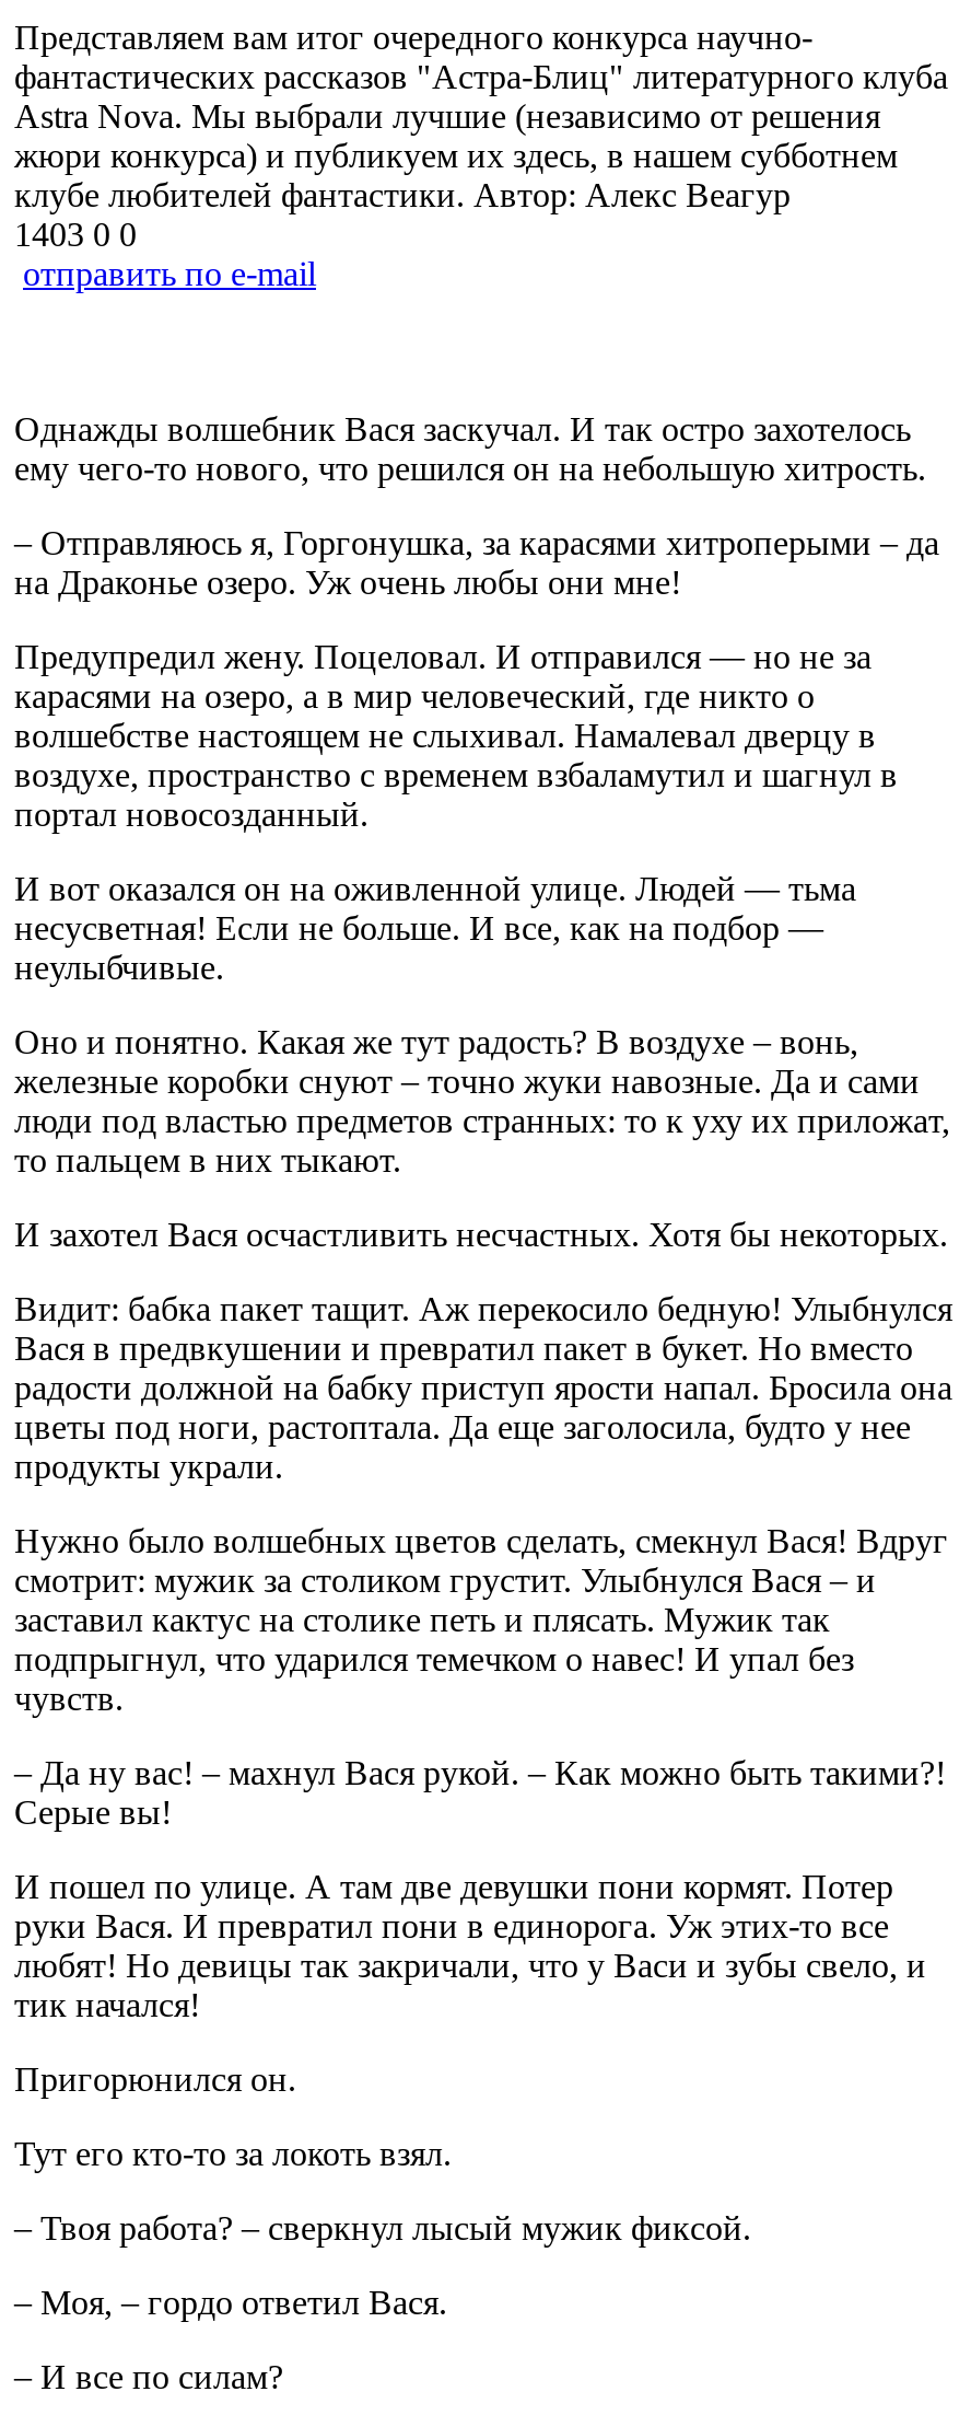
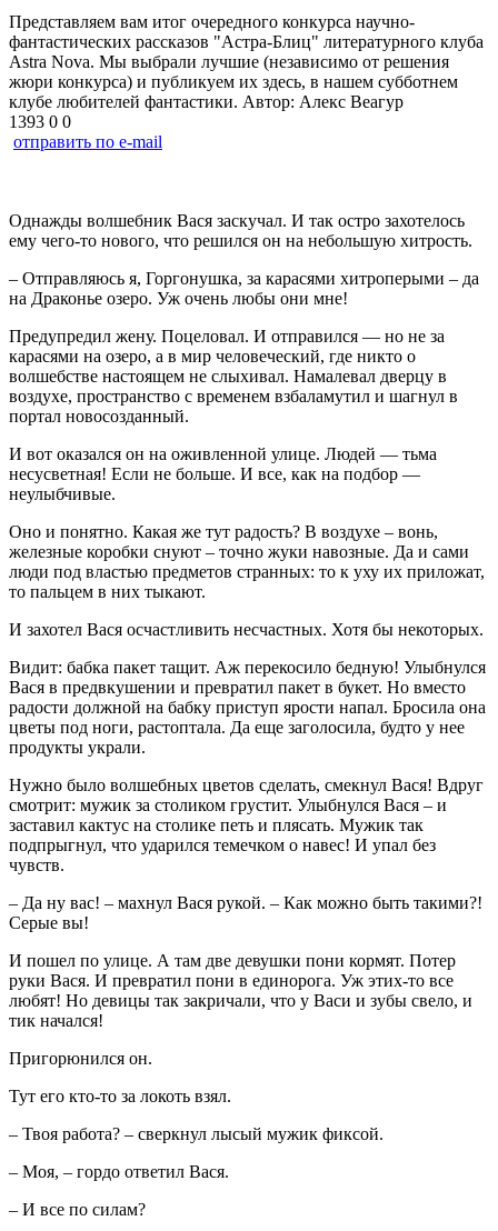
[14,215,137,253] 1403 0 0 -> [9,112,71,131] 1393 0 0

